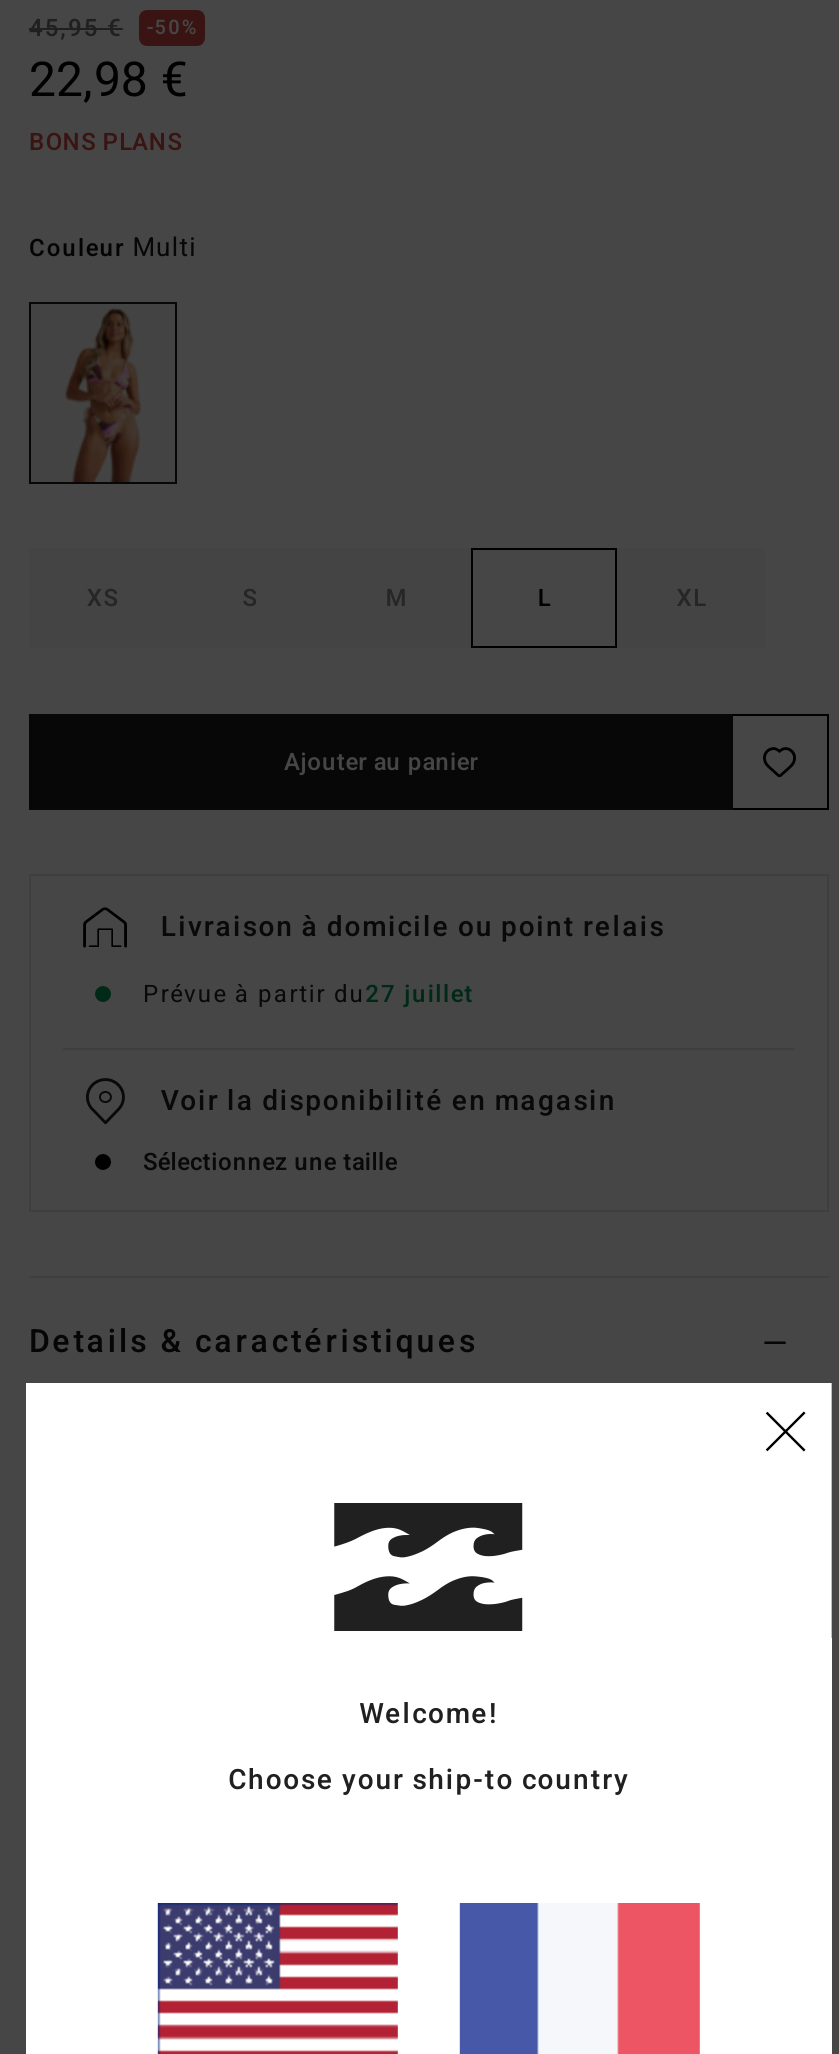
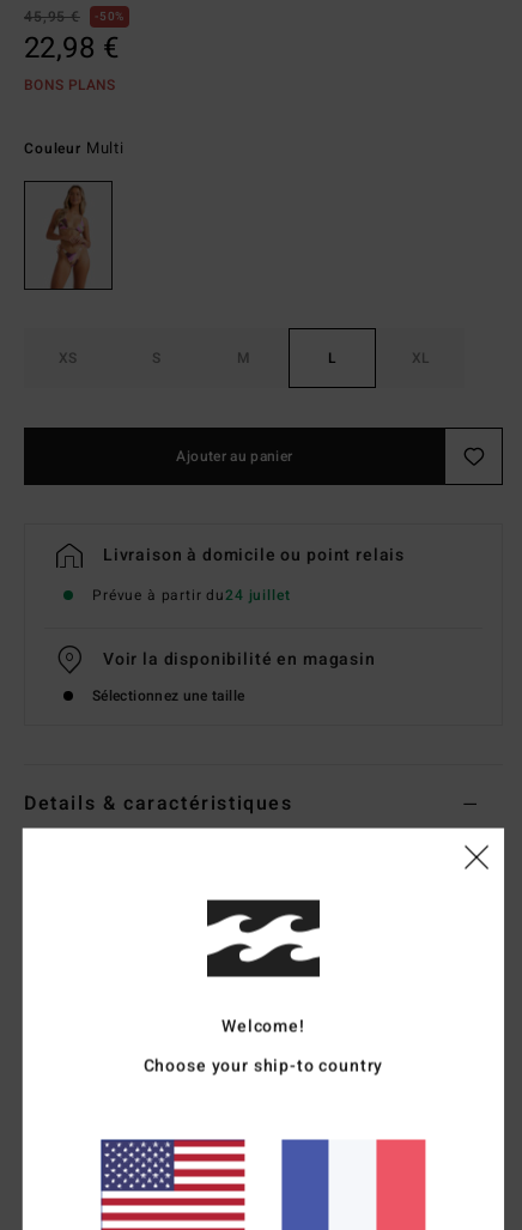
[143,977,474,1013] Prévue à partir du27 juillet -> [92,585,290,607] Prévue à partir du24 juillet

